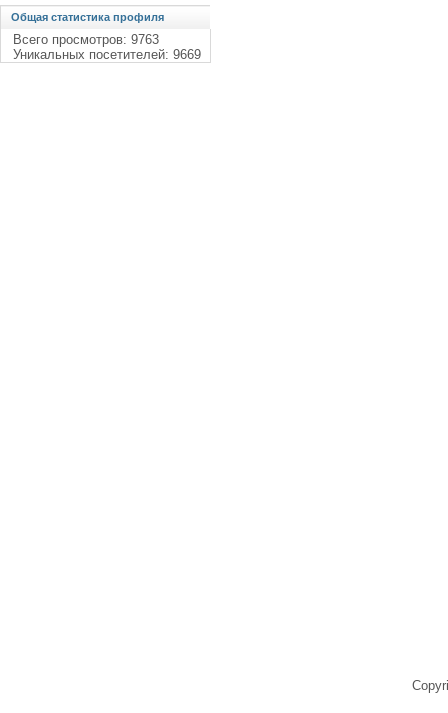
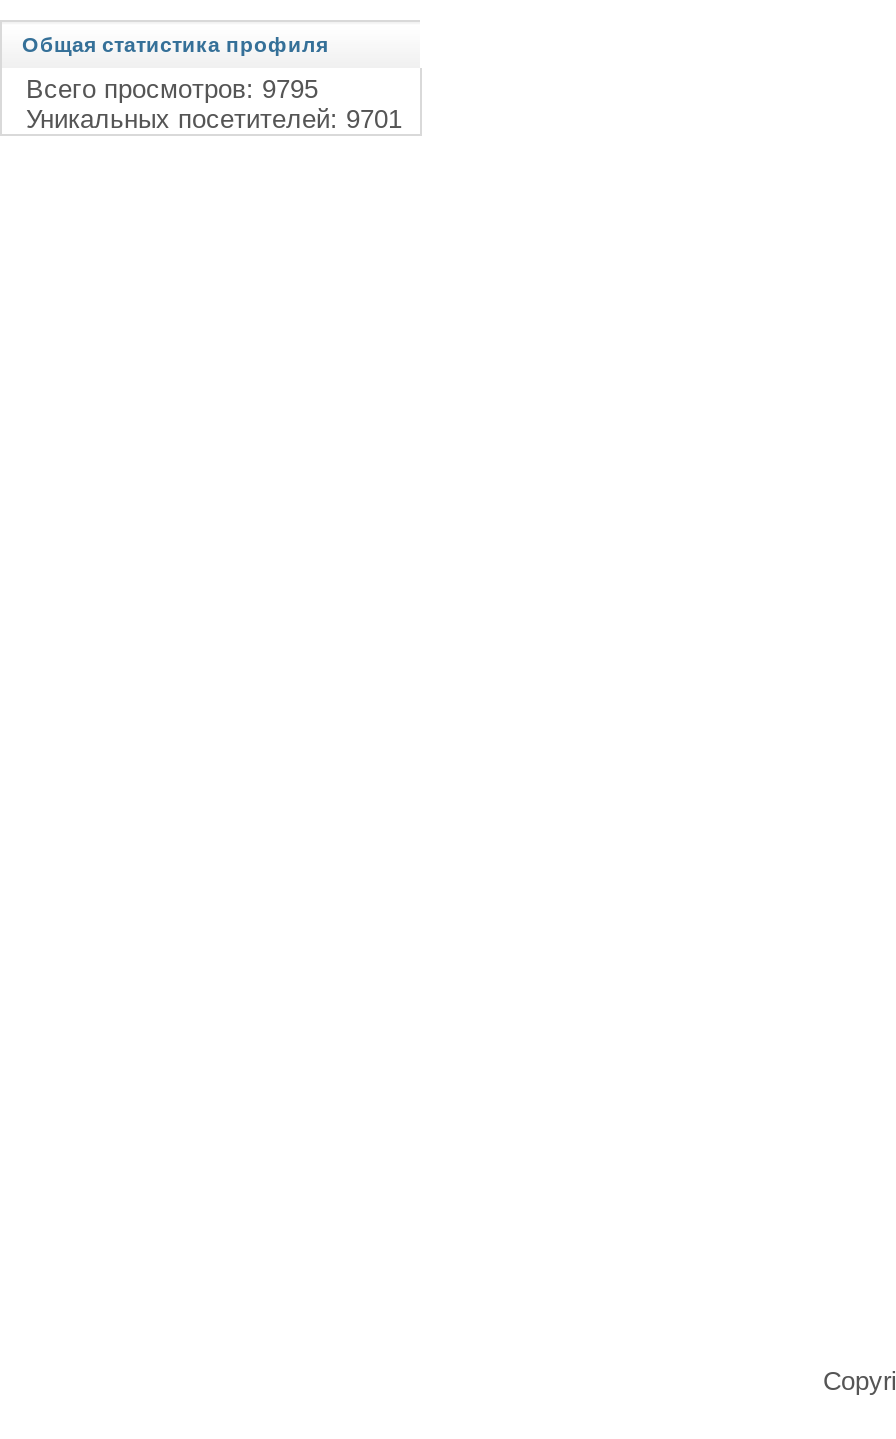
[13,32,159,47] Всего просмотров: 9763 -> [26,74,318,104] Всего просмотров: 9795
[13,47,201,62] Уникальных посетителей: 9669 -> [26,104,402,134] Уникальных посетителей: 9701

